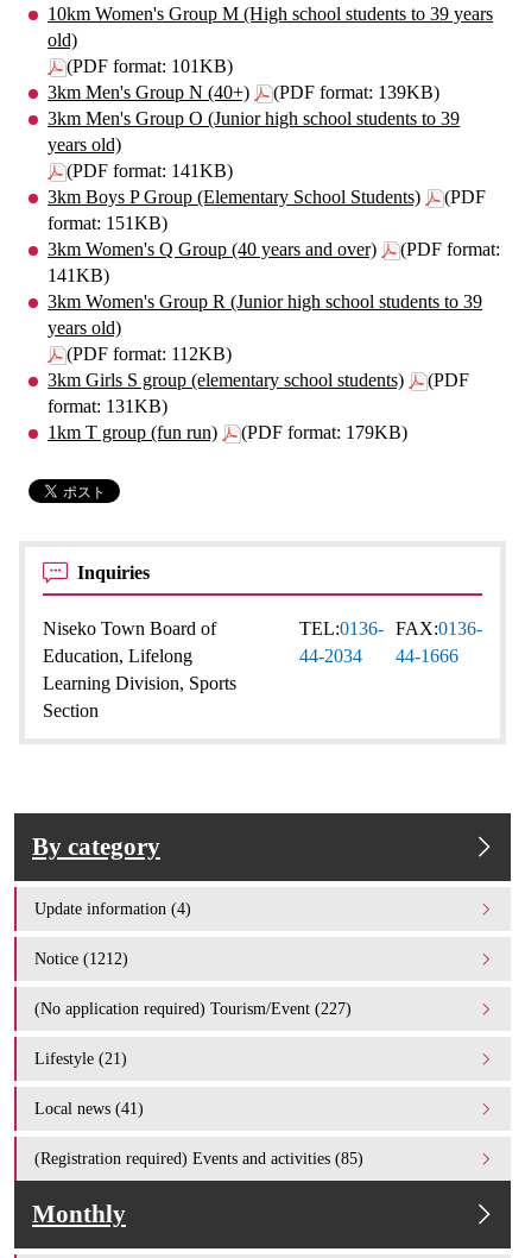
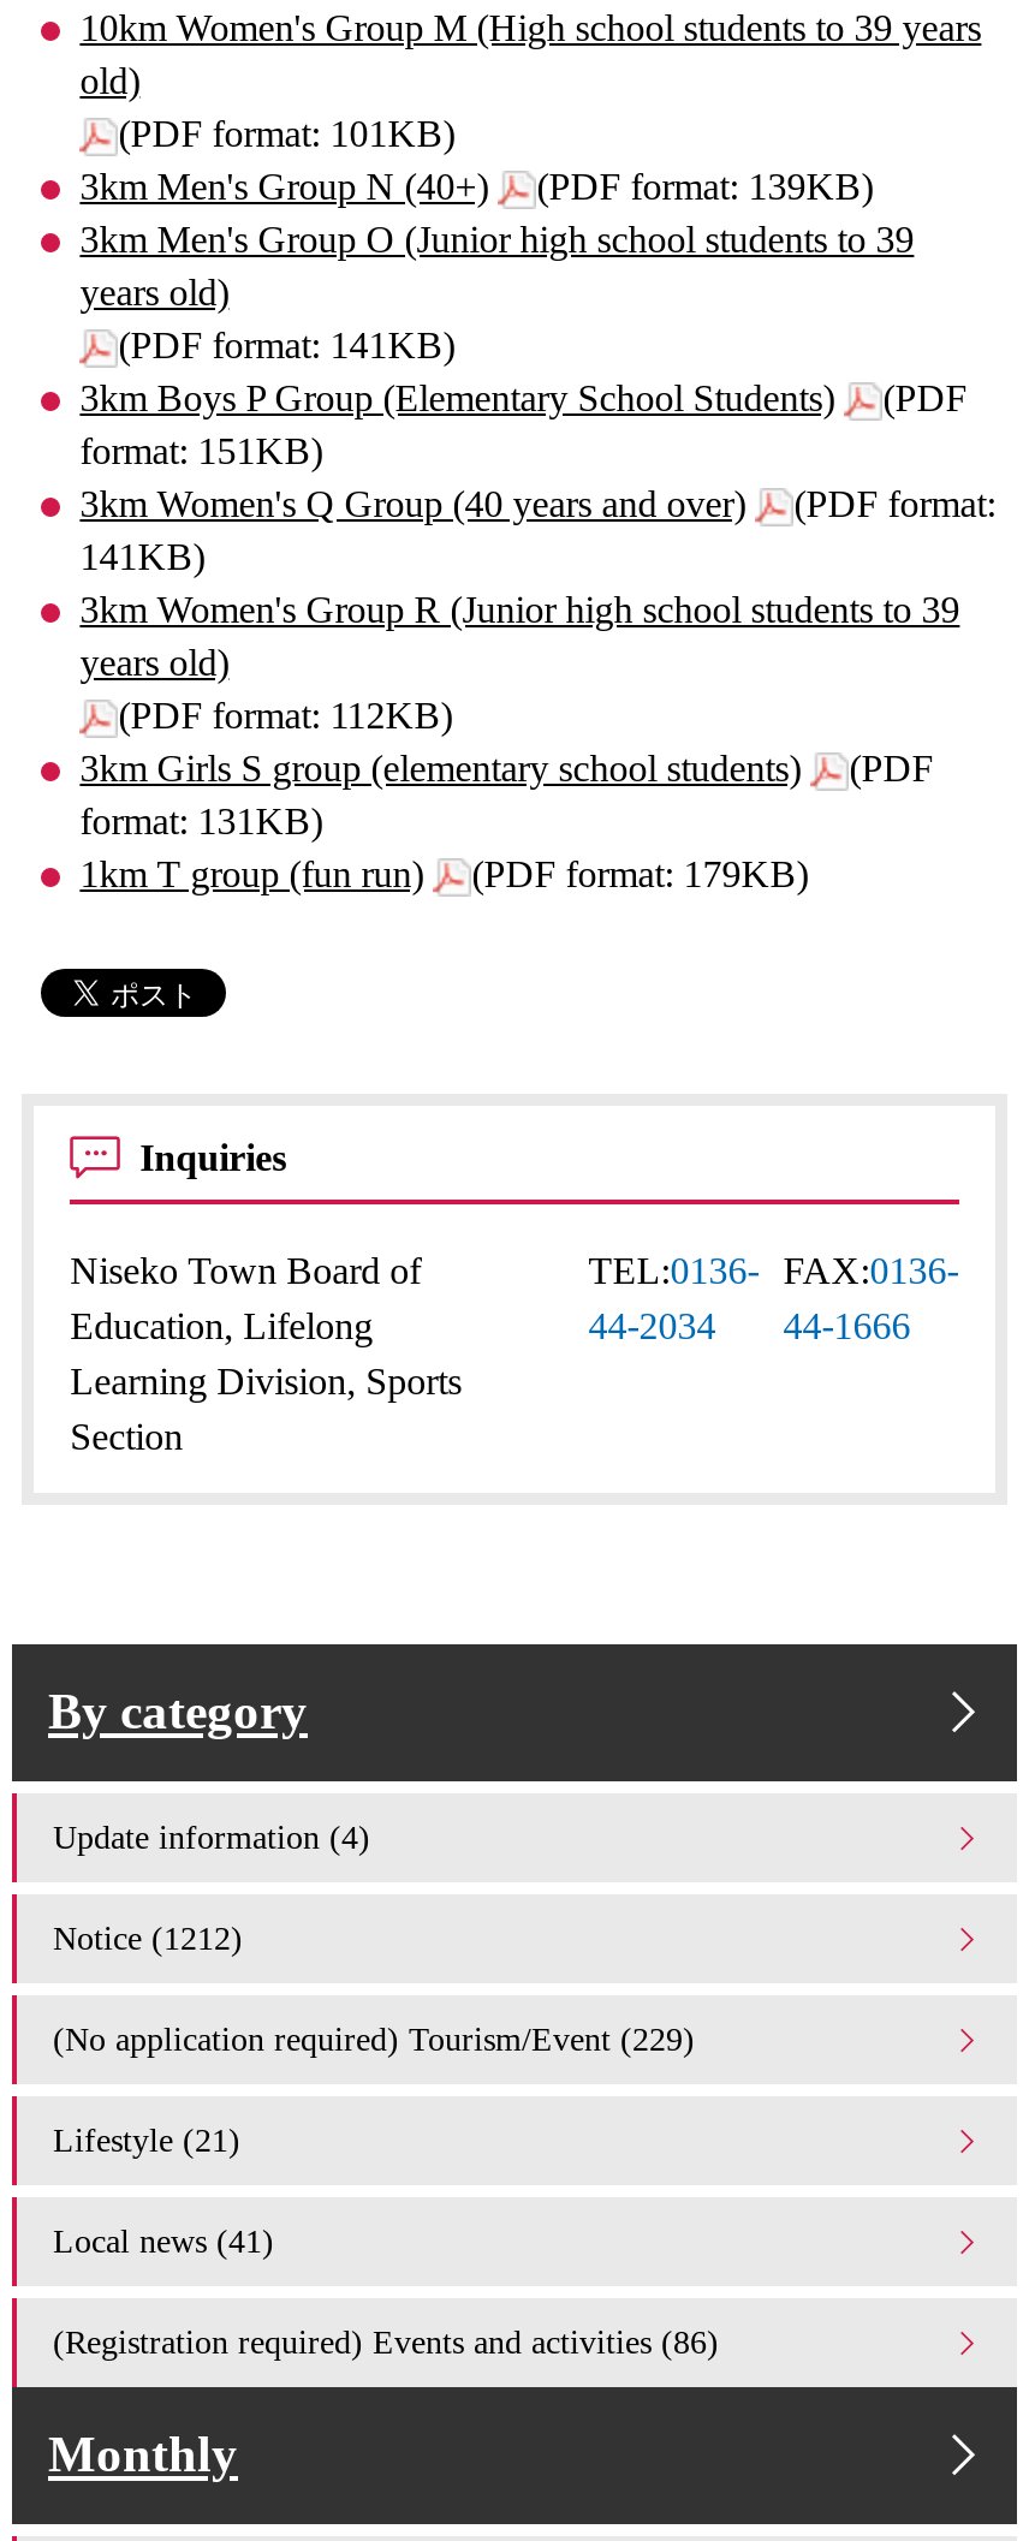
[34,999,352,1018] (No application required) Tourism/Event (227) -> [53,2019,695,2058] (No application required) Tourism/Event (229)
[34,1149,363,1168] (Registration required) Events and activities (85) -> [53,2322,719,2361] (Registration required) Events and activities (86)

